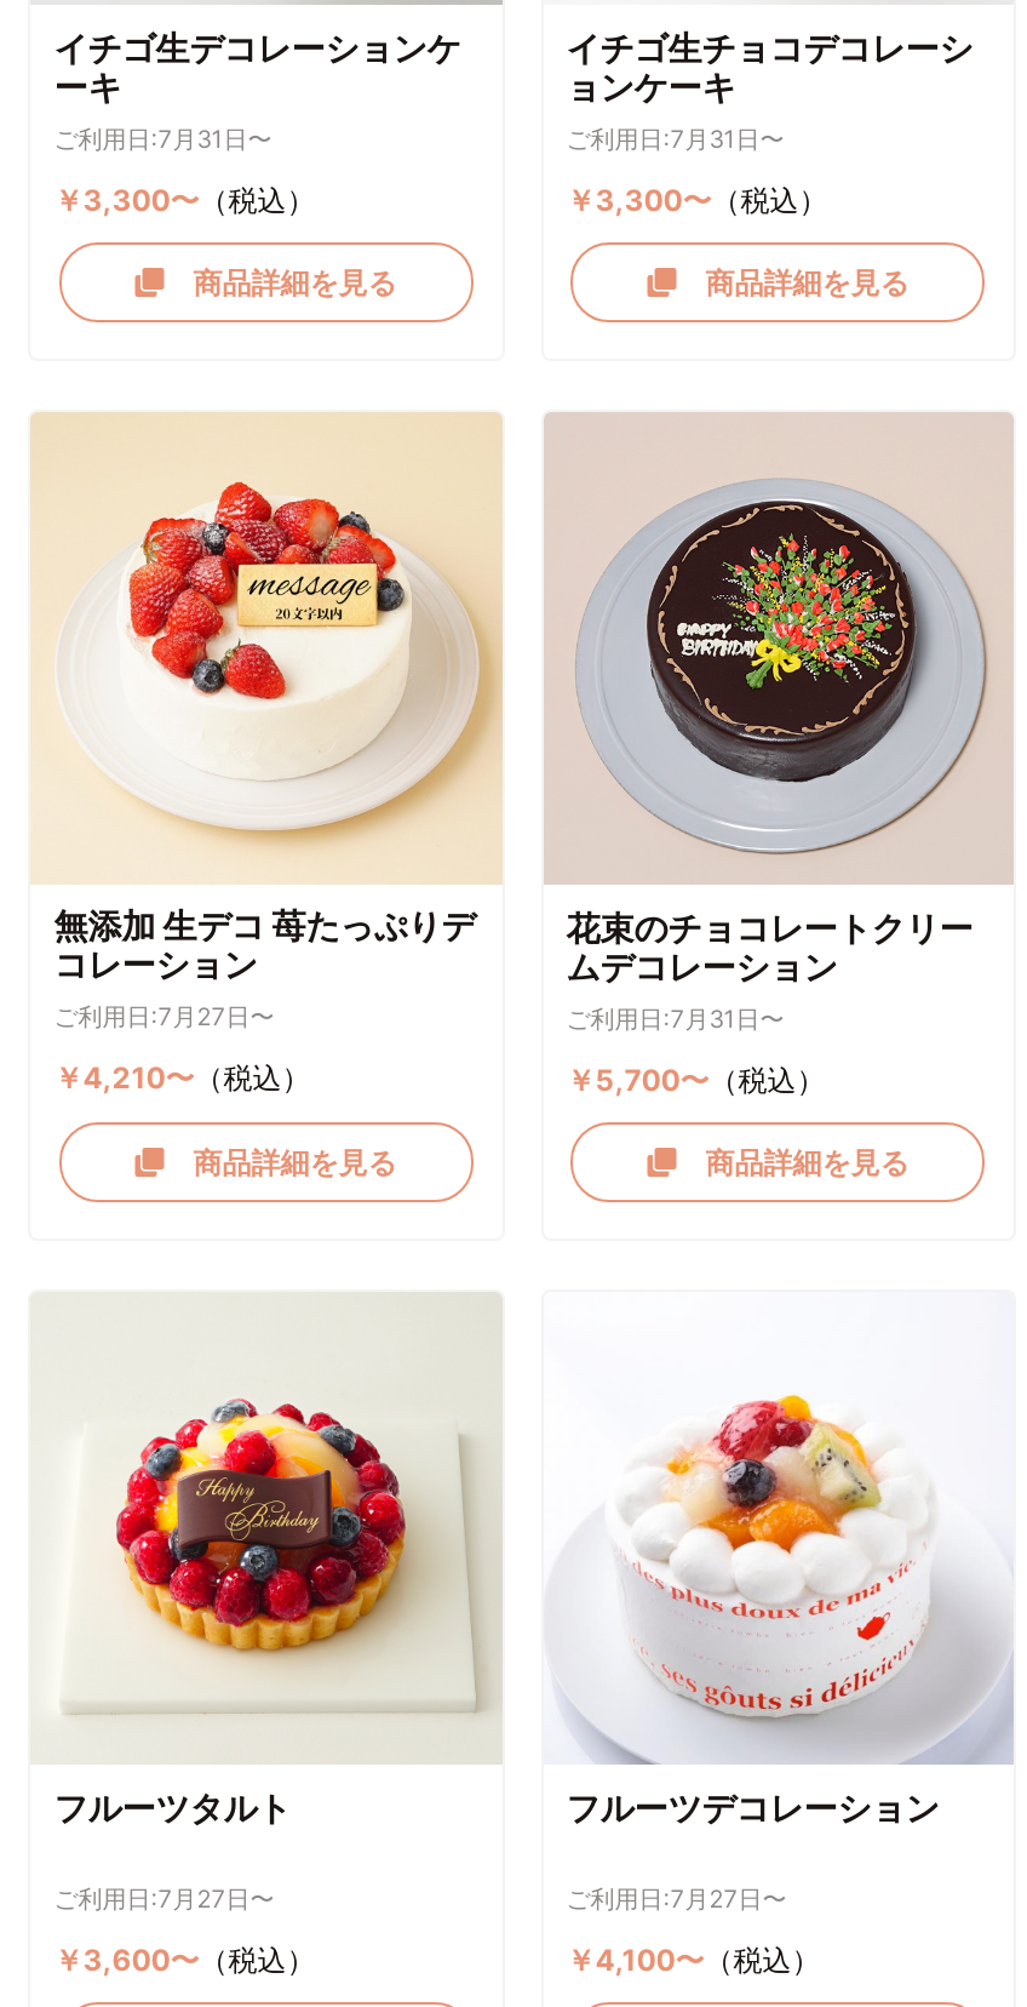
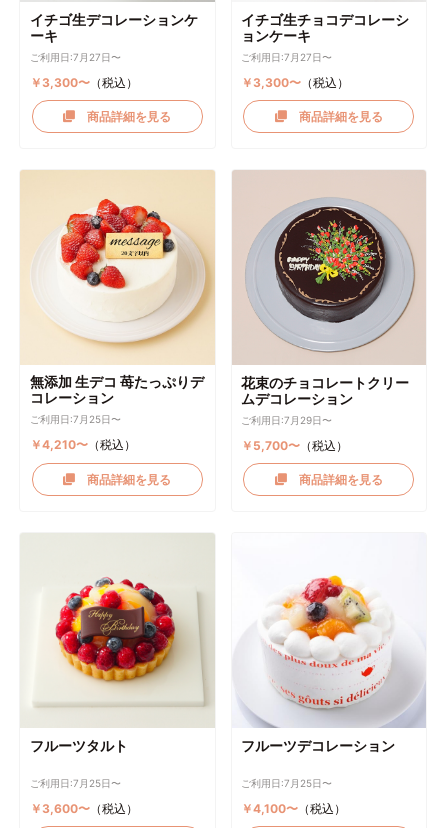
[54,123,272,152] ご利用日:7月31日〜 -> [30,51,121,63] ご利用日:7月27日〜
[566,123,784,152] ご利用日:7月31日〜 -> [241,51,332,63] ご利用日:7月27日〜
[54,1002,274,1031] ご利用日:7月27日〜 -> [30,413,121,425] ご利用日:7月25日〜
[566,1003,784,1032] ご利用日:7月31日〜 -> [241,414,332,426] ご利用日:7月29日〜
[54,1882,274,1911] ご利用日:7月27日〜 -> [30,777,121,789] ご利用日:7月25日〜
[566,1882,786,1911] ご利用日:7月27日〜 -> [241,777,332,789] ご利用日:7月25日〜

